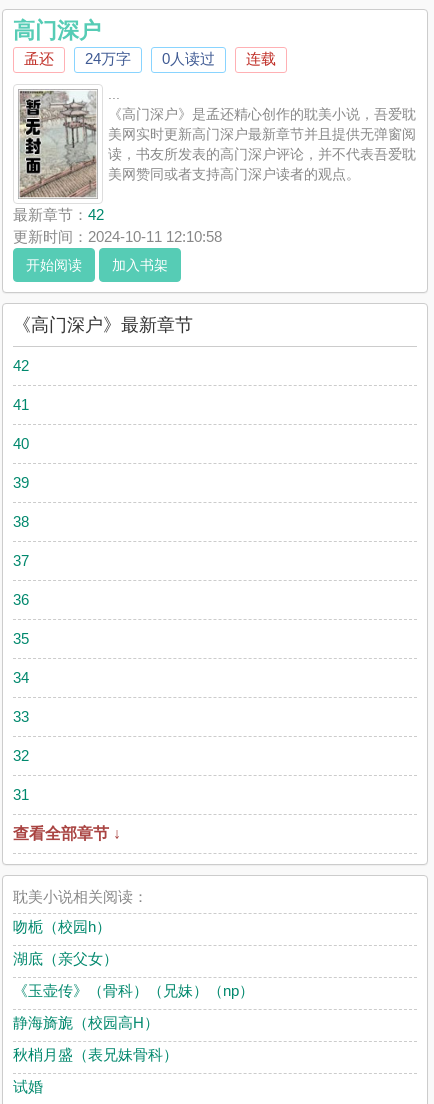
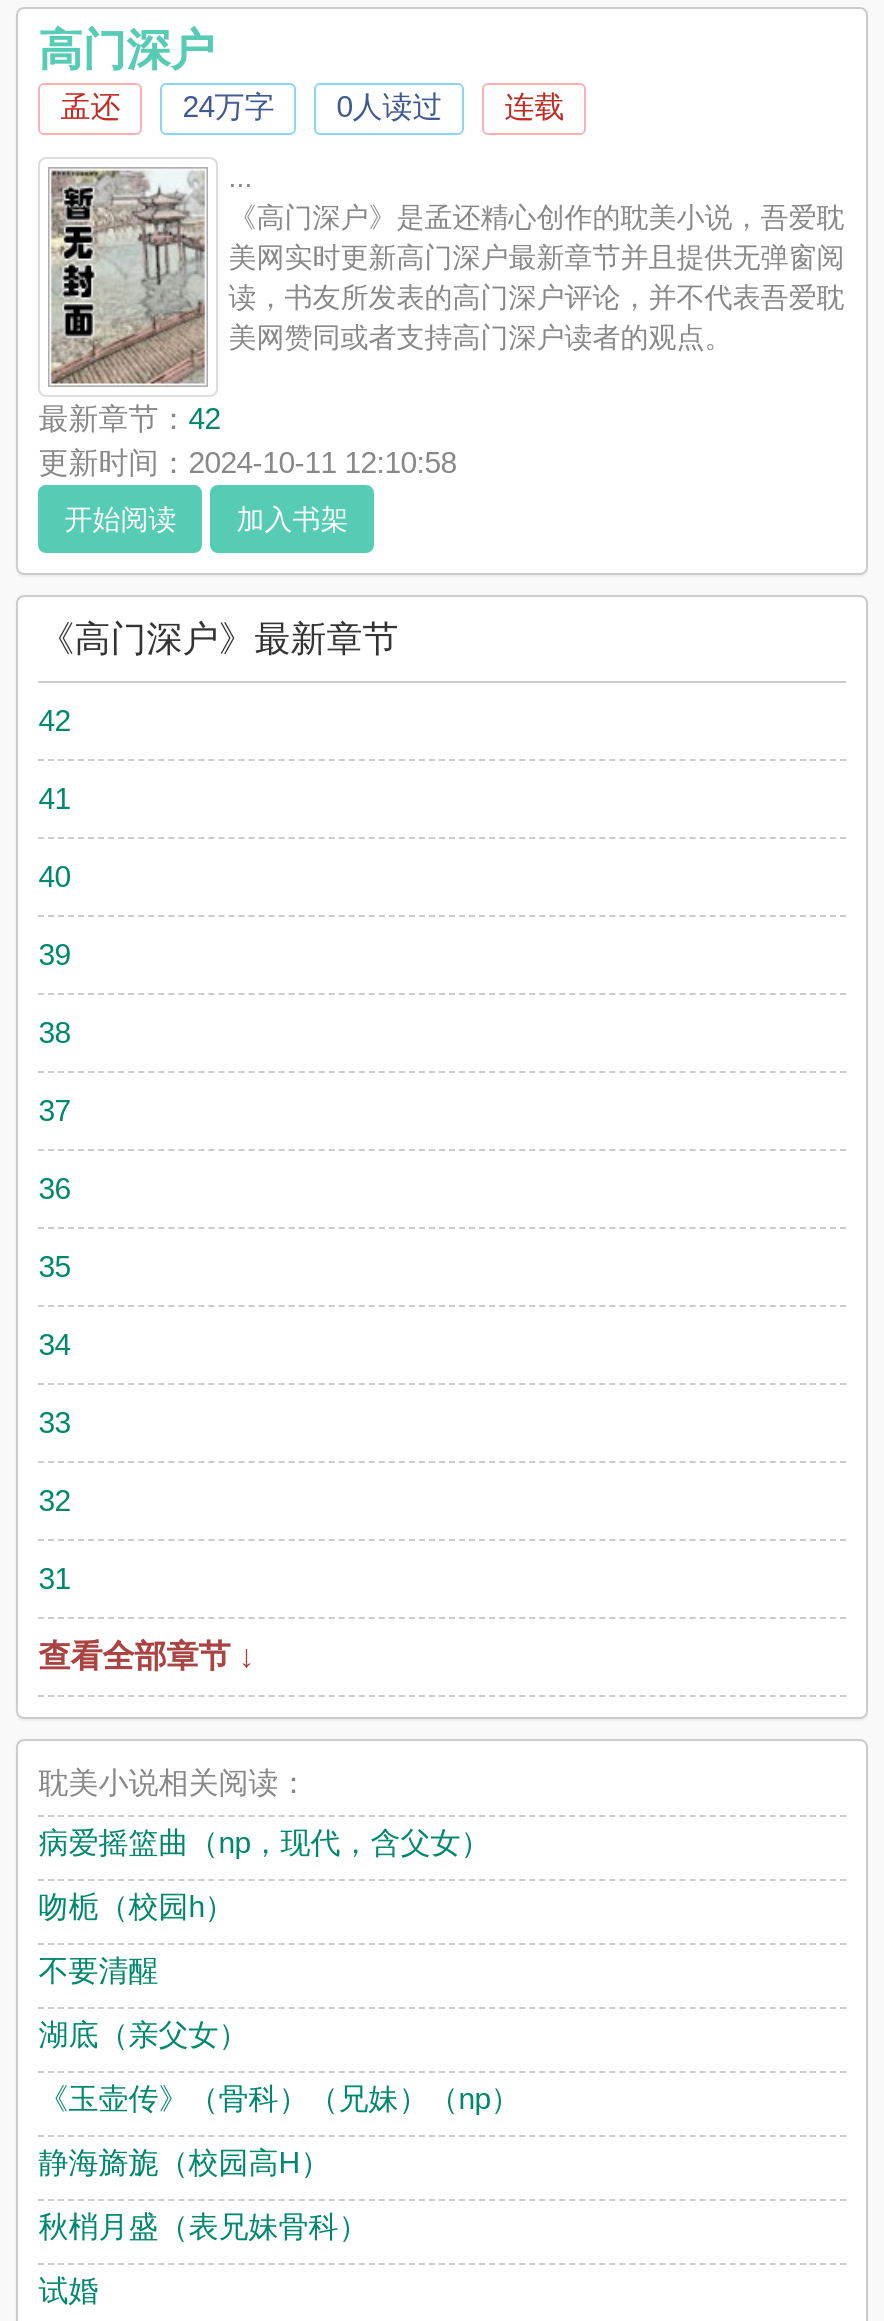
none -> [38,1825,490,1859] 病爱摇篮曲（np，现代，含父女）
none -> [38,1953,158,1987] 不要清醒

